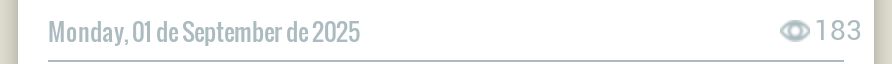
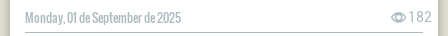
[814,14,862,46] 183 -> [408,9,432,25] 182

